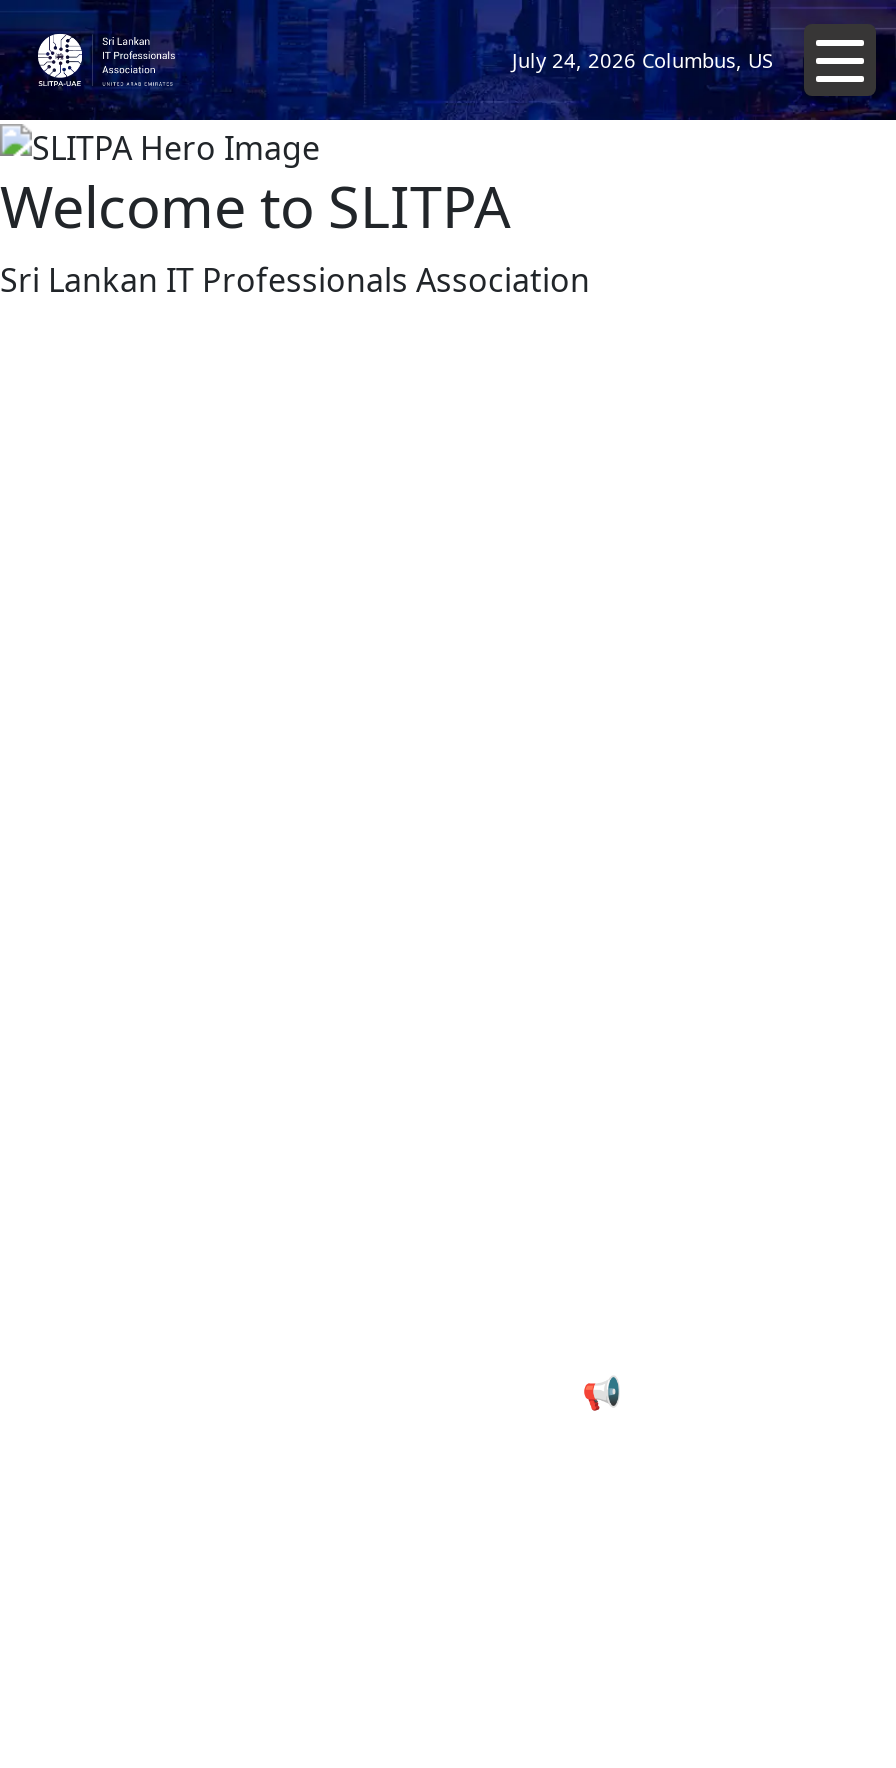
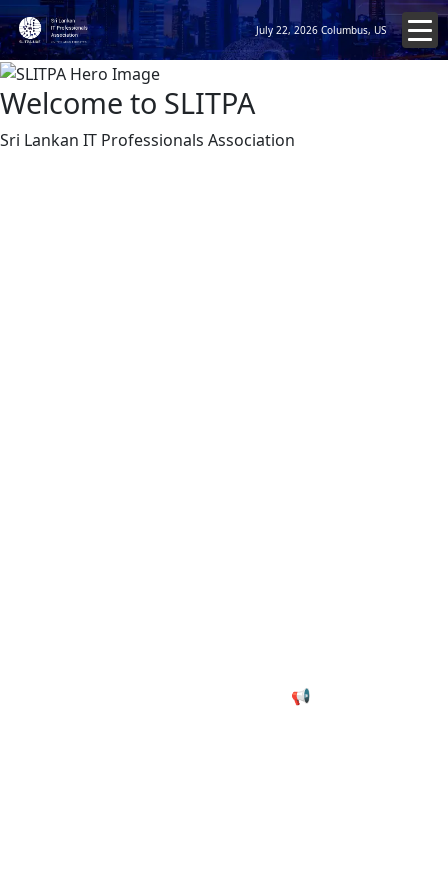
[512,46,772,74] July 24, 2026 Columbus, US -> [256,23,386,37] July 22, 2026 Columbus, US

